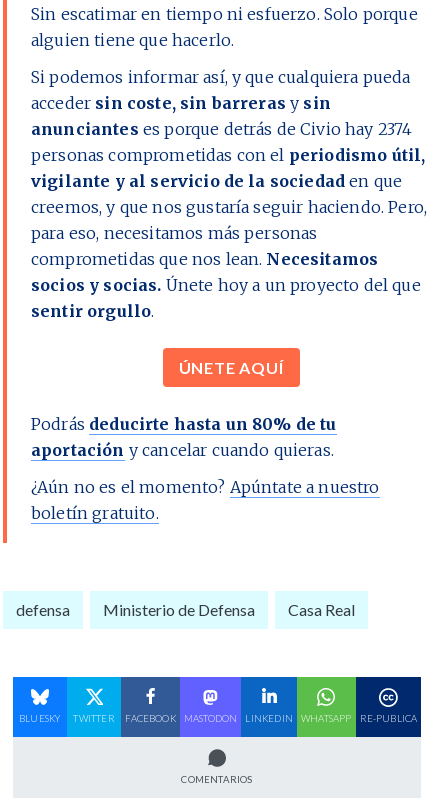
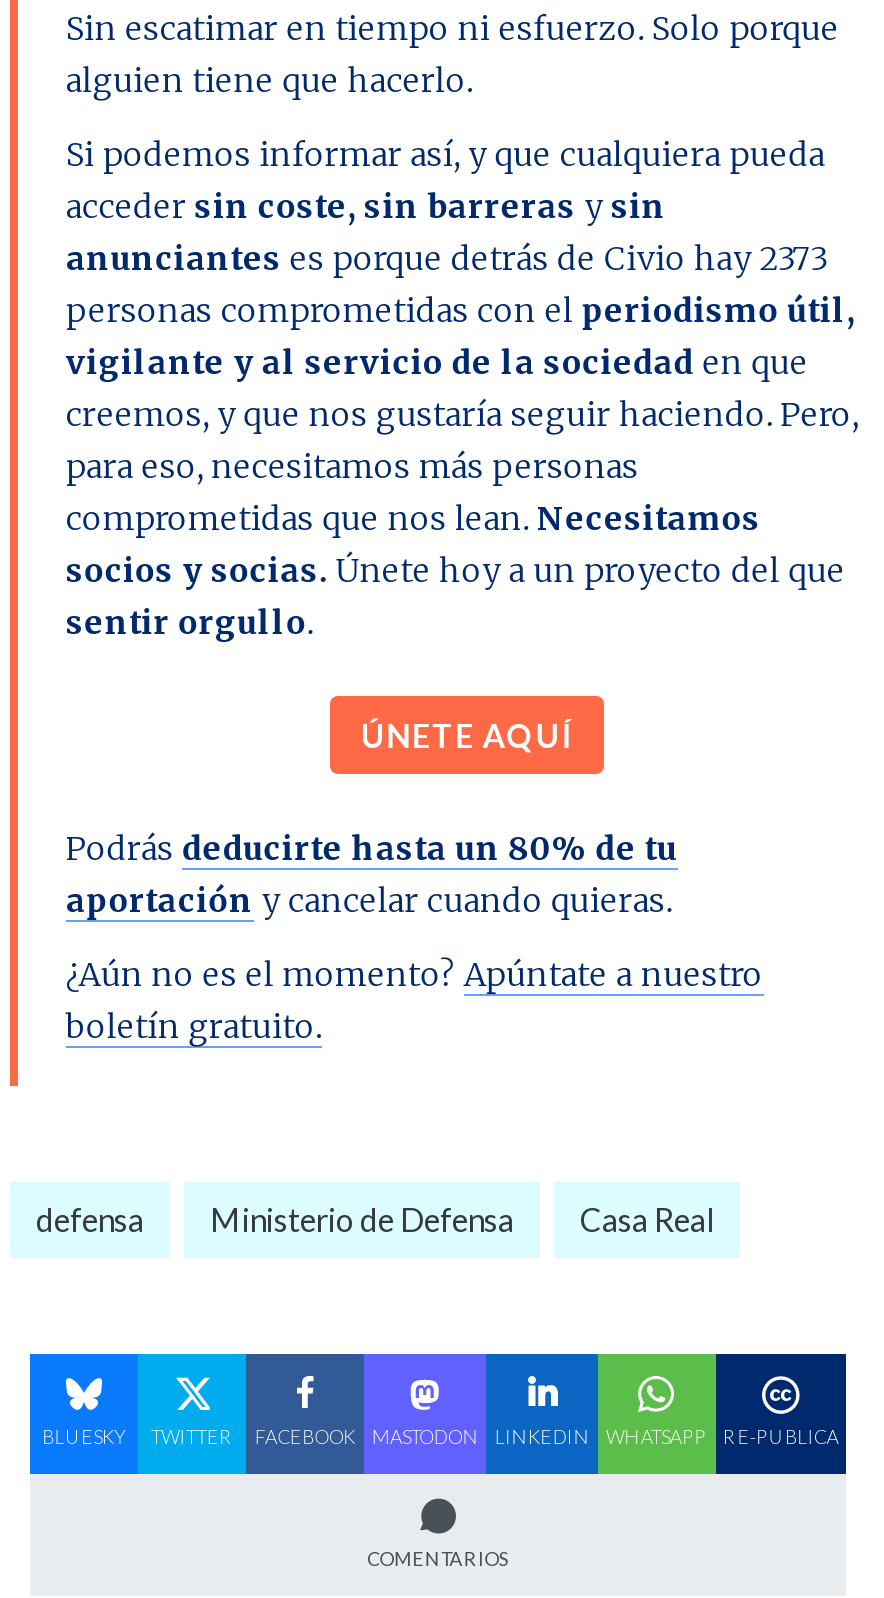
[31,119,412,139] anunciantes es porque detrás de Civio hay 2374 -> [66,238,827,278] anunciantes es porque detrás de Civio hay 2373

